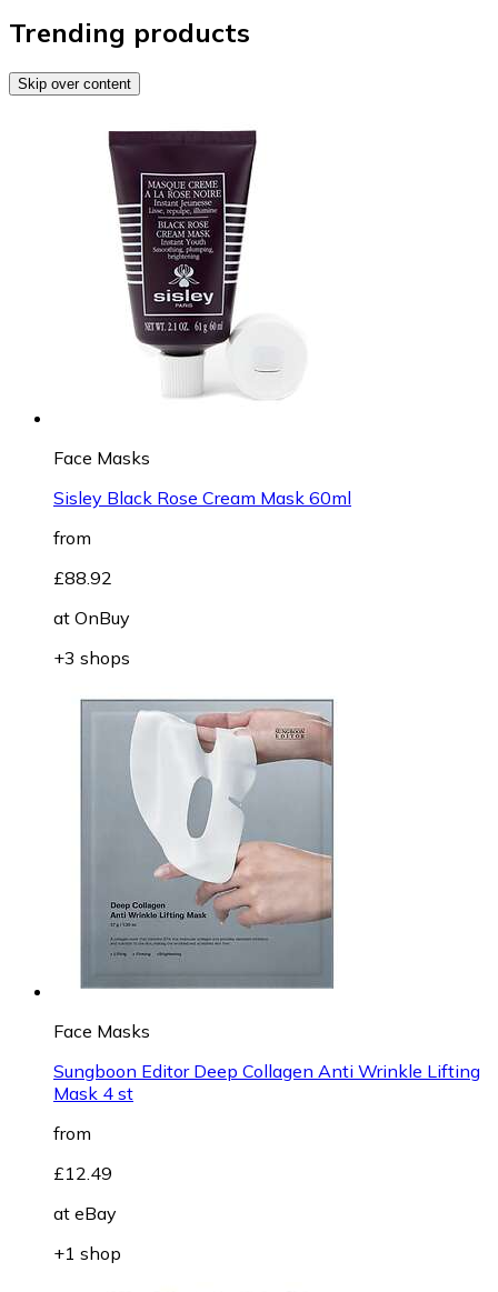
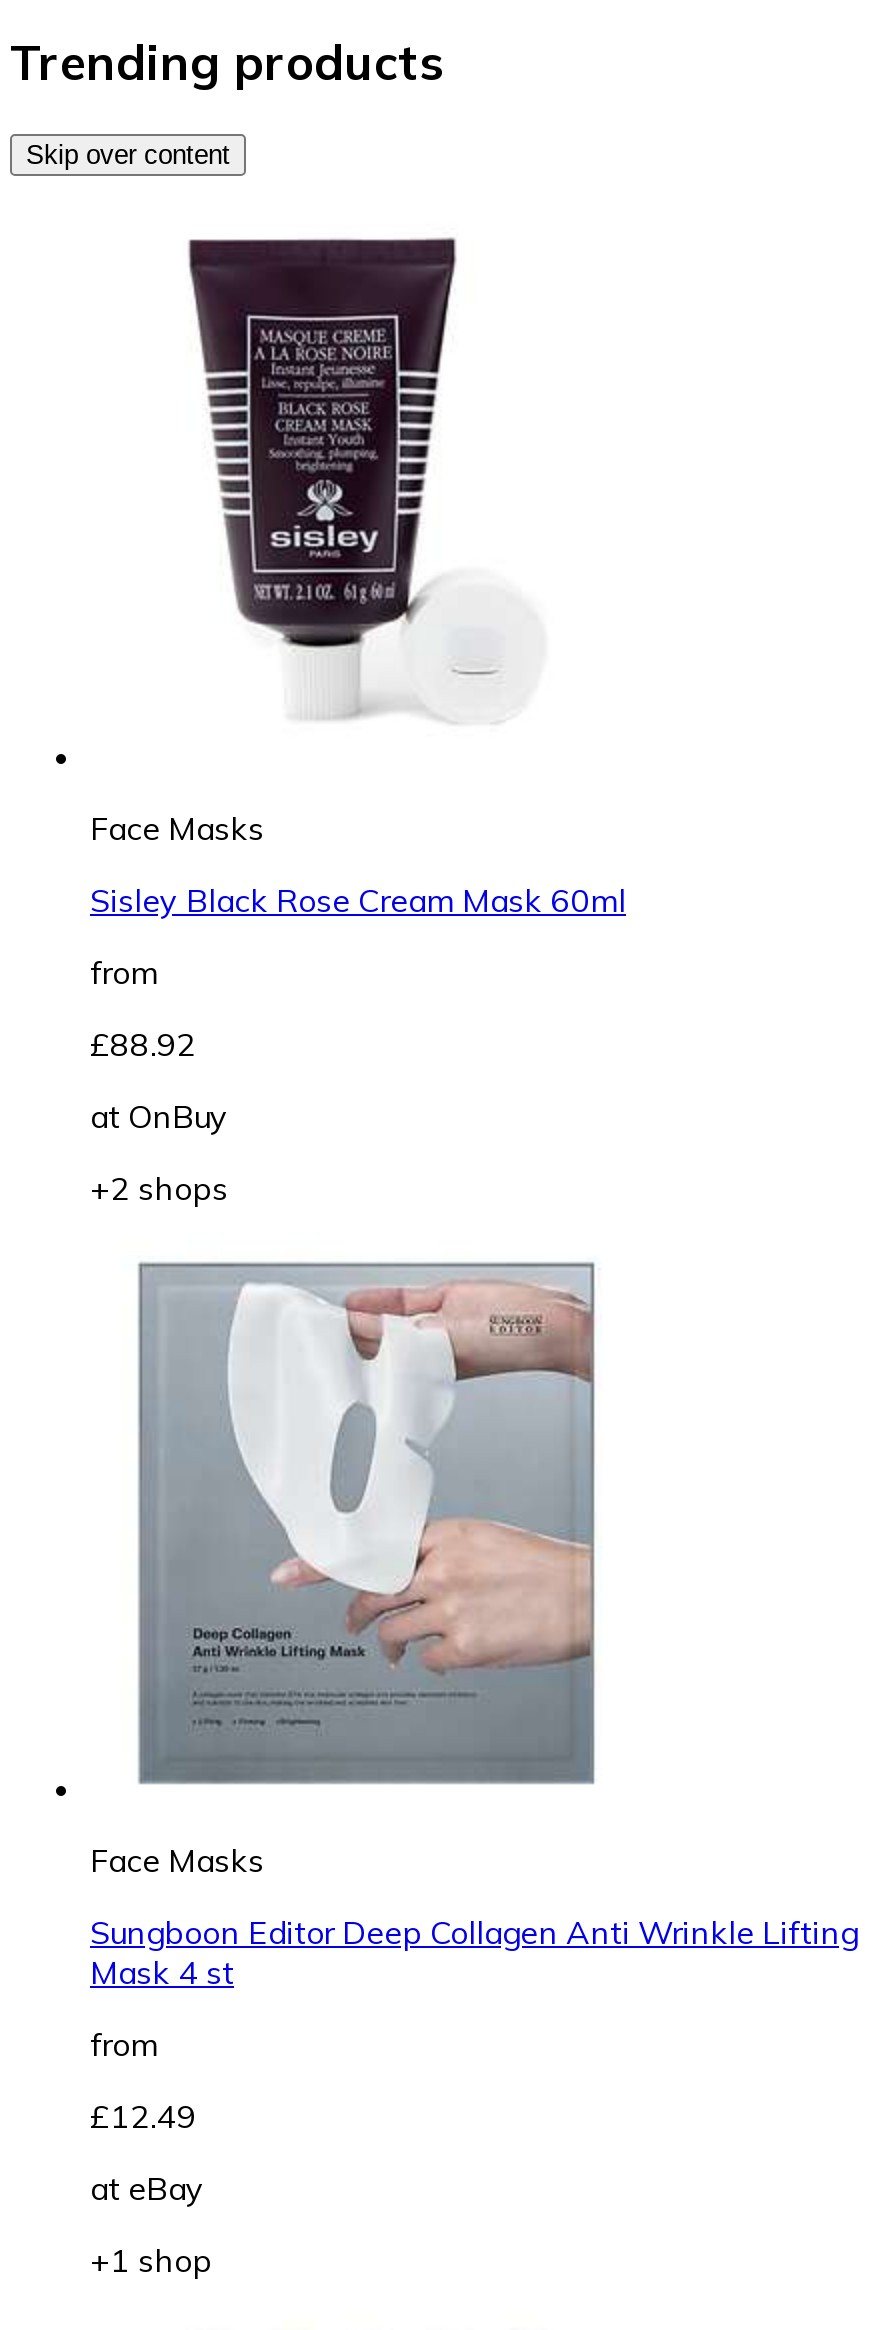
[53,646,130,669] +3 shops -> [90,1168,228,1208] +2 shops

